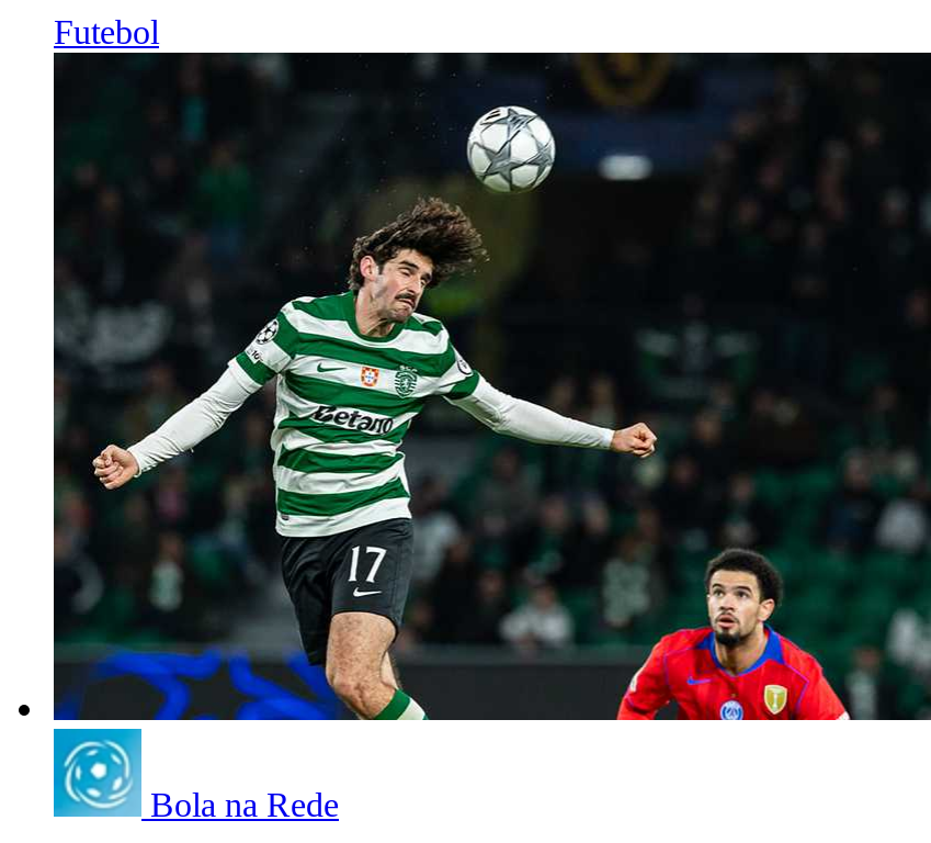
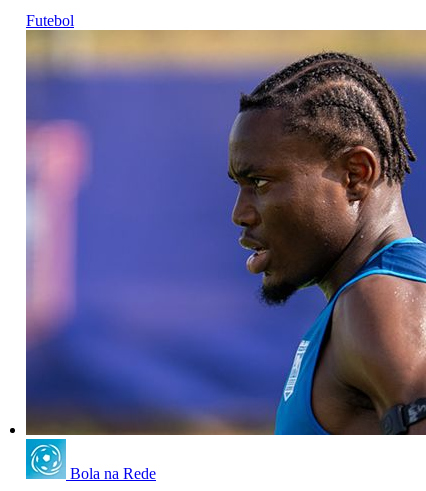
[52,52,924,732] [image] -> [25,30,423,440] [image]

